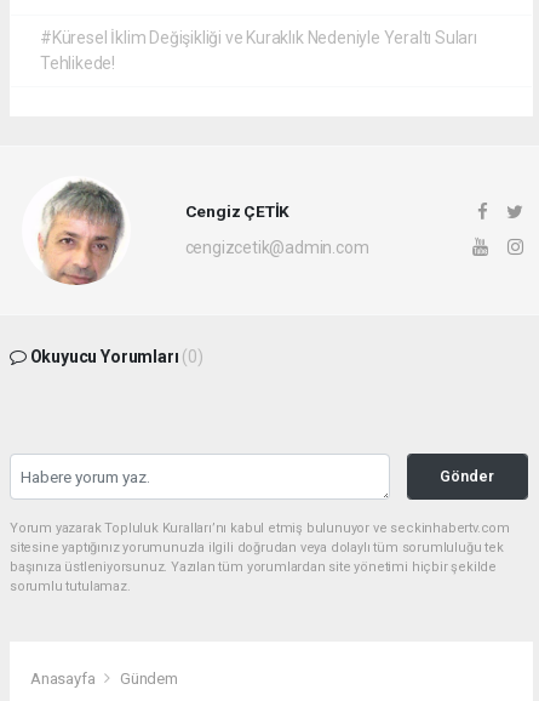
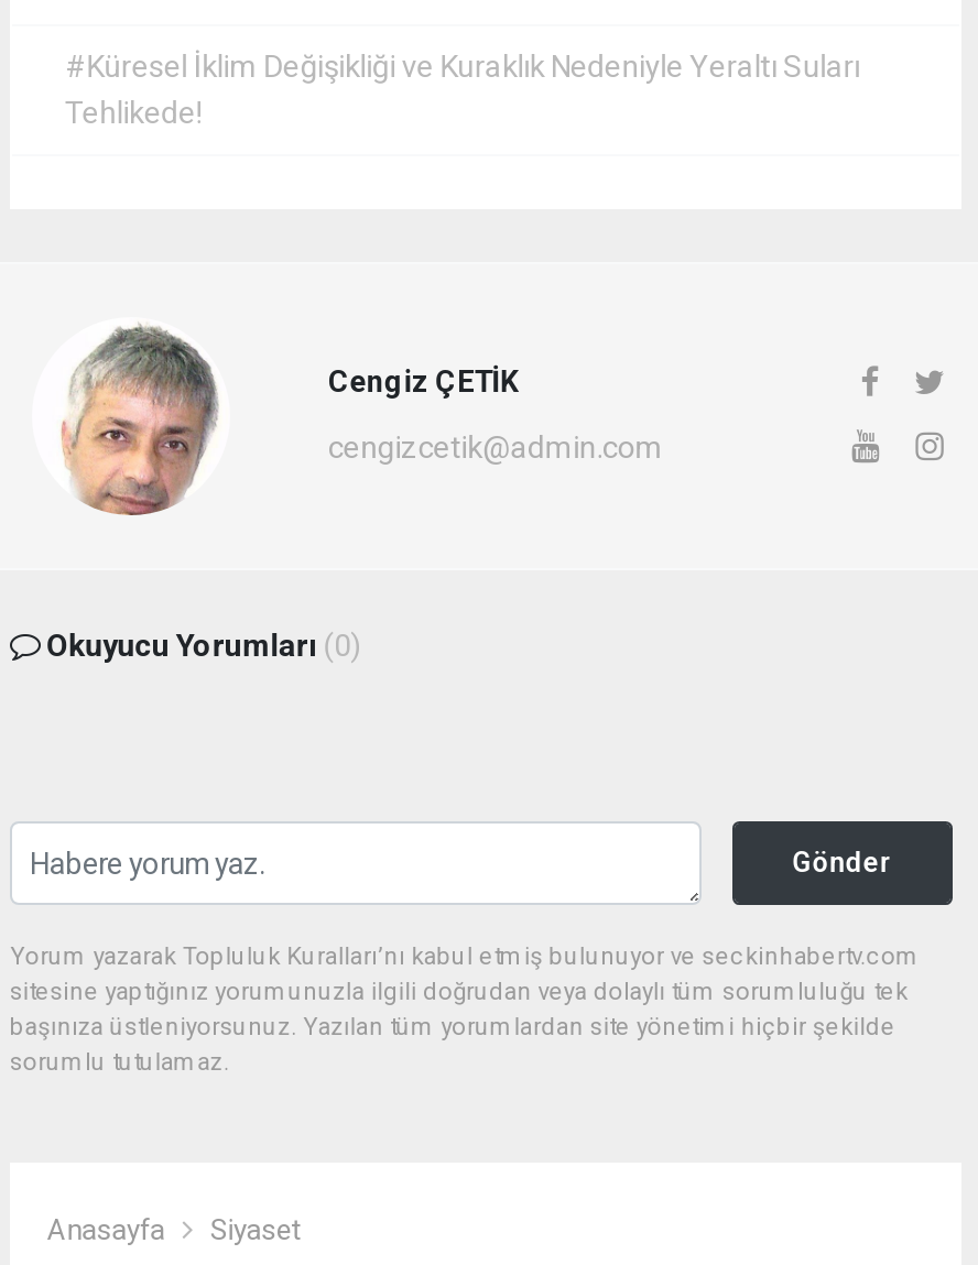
[120,670,178,688] Gündem -> [210,1214,300,1247] Siyaset

